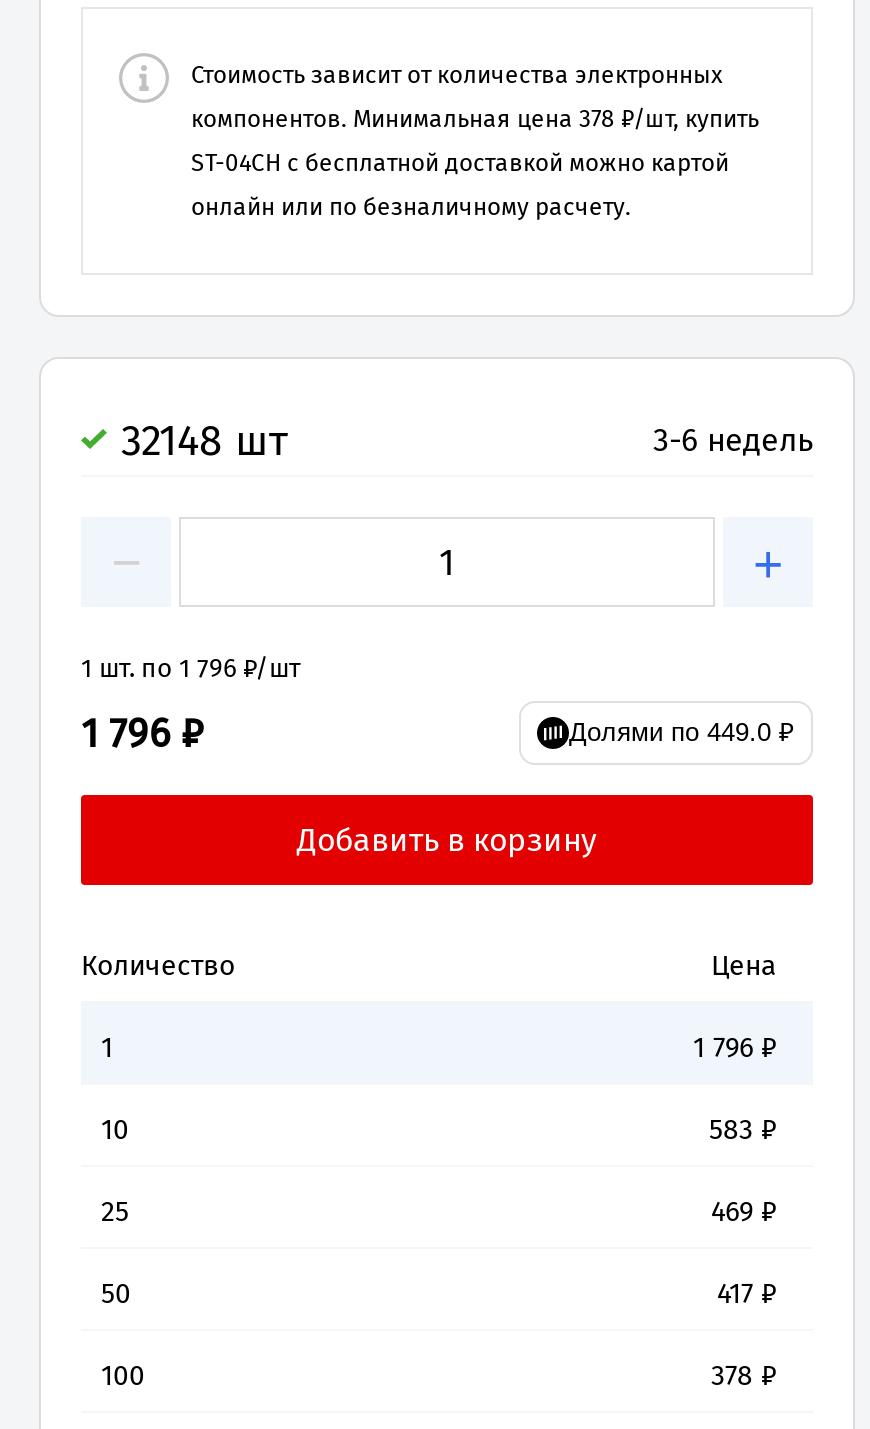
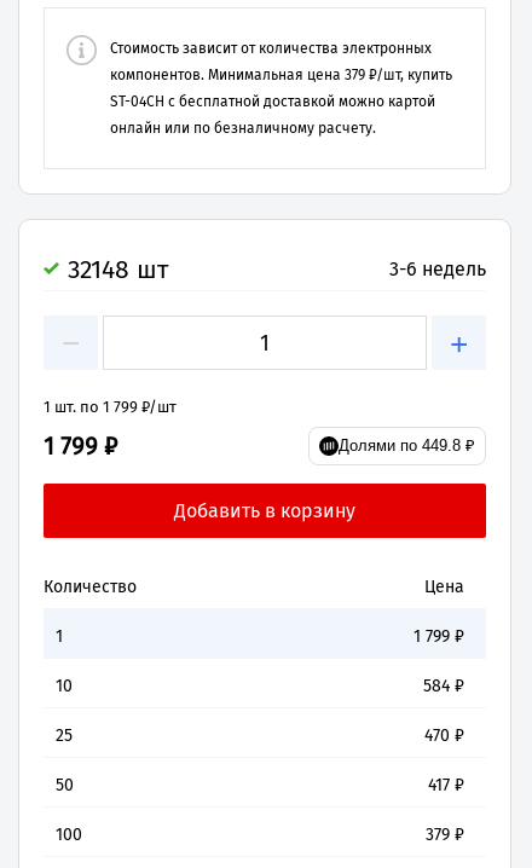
[191,105,759,133] компонентов. Минимальная цена 378 ₽/шт, купить -> [110,66,452,83] компонентов. Минимальная цена 379 ₽/шт, купить
[81,653,301,683] 1 шт. по 1 796 ₽/шт -> [44,398,177,416] 1 шт. по 1 799 ₽/шт
[81,709,203,757] 1 796 ₽ -> [44,432,117,461] 1 799 ₽
[569,717,795,747] Долями по 449.0 ₽ -> [339,436,475,455] Долями по 449.8 ₽
[693,1031,777,1065] 1 796 ₽ -> [414,626,464,647] 1 799 ₽
[709,1113,777,1147] 583 ₽ -> [423,676,464,696] 584 ₽
[711,1195,777,1229] 469 ₽ -> [424,725,464,746] 470 ₽
[711,1359,777,1393] 378 ₽ -> [426,824,464,845] 379 ₽

